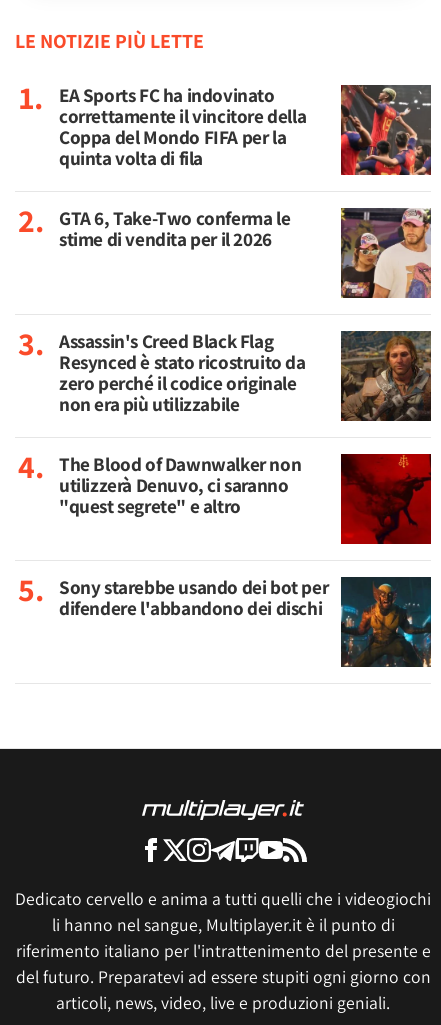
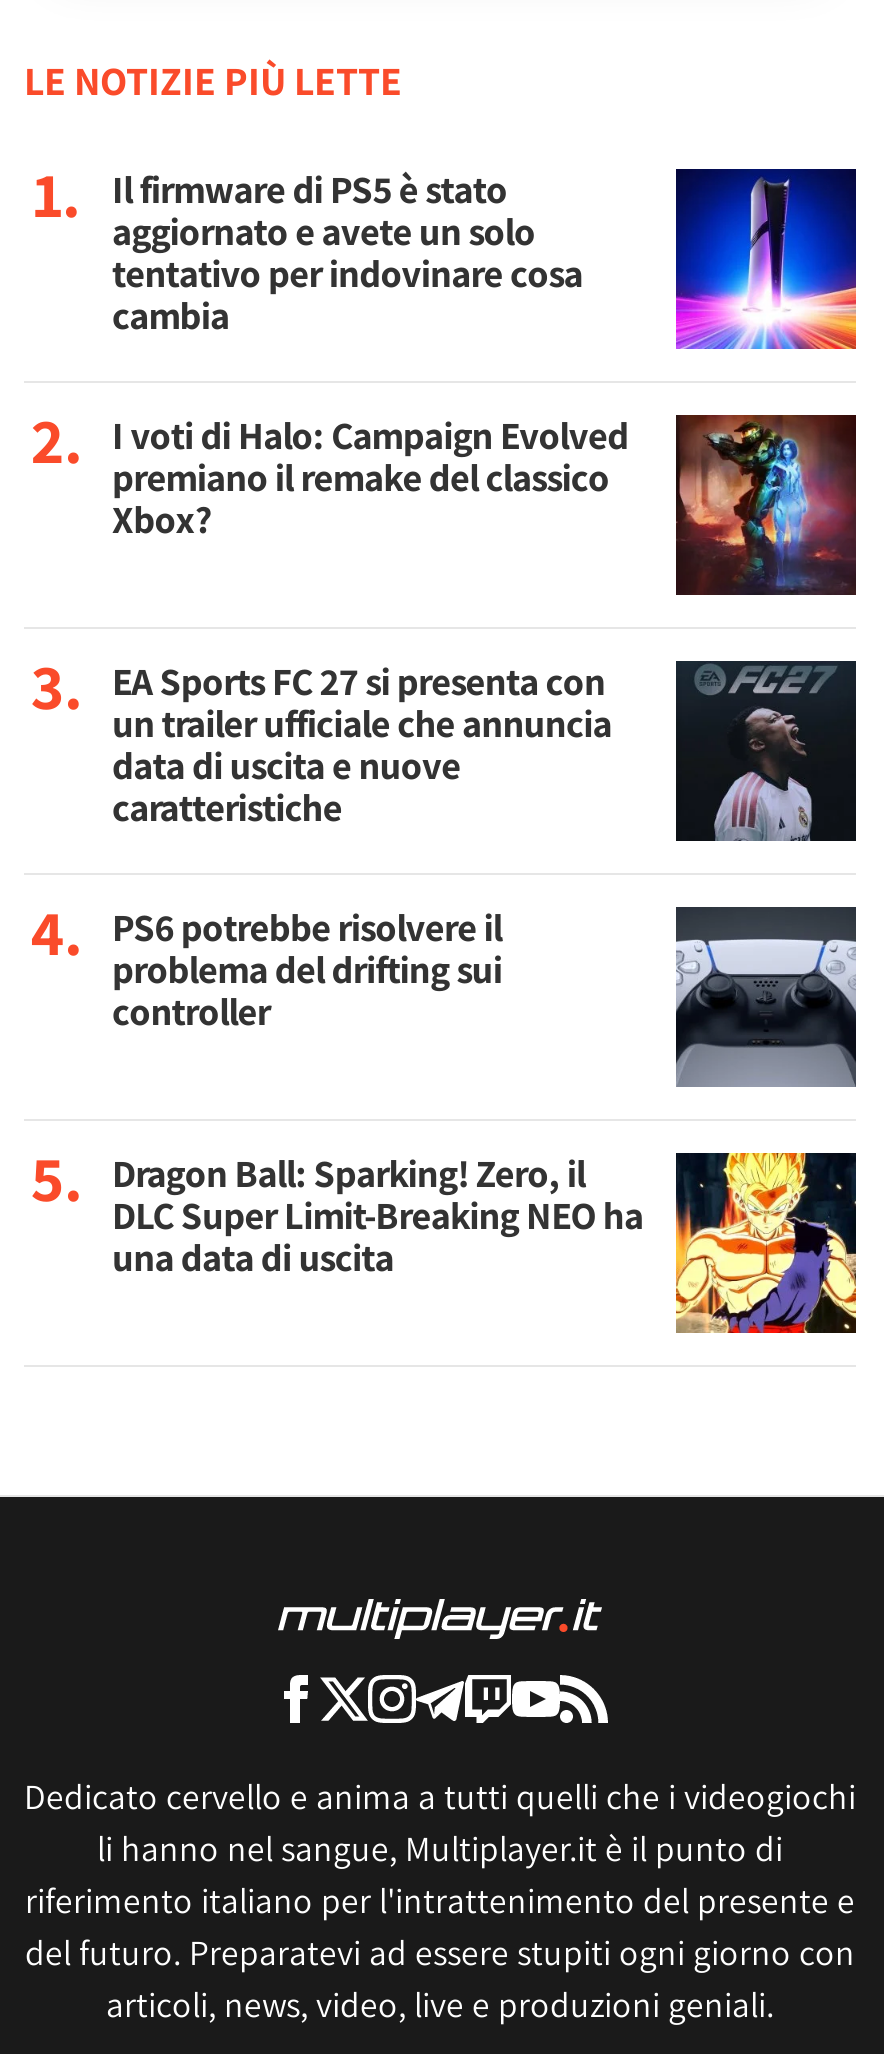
[59,82,306,171] EA Sports FC ha indovinato | correttamente il vincitore della | Coppa del Mondo FIFA per la | quinta volta di fila -> [112,163,583,341] Il firmware di PS5 è stato | aggiornato e avete un solo | tentativo per indovinare cosa | cambia
[340,84,432,176] [image] -> [674,167,858,351] [image]
[59,205,290,252] GTA 6, Take-Two conferma le | stime di vendita per il 2026 -> [112,409,628,545] I voti di Halo: Campaign Evolved | premiano il remake del classico | Xbox?
[340,208,432,299] [image] -> [674,413,858,597] [image]
[59,328,432,422] [image] | Assassin's Creed Black Flag | Resynced è stato ricostruito da | zero perché il codice originale | non era più utilizzabile -> [112,655,858,843] [image] | EA Sports FC 27 si presenta con | un trailer ufficiale che annuncia | data di uscita e nuove | caratteristiche
[59,451,301,519] The Blood of Dawnwalker non | utilizzerà Denuvo, ci saranno | "quest segrete" e altro -> [112,901,502,1037] PS6 potrebbe risolvere il | problema del drifting sui | controller
[340,453,432,545] [image] -> [674,905,858,1089] [image]
[59,574,432,668] [image] | Sony starebbe usando dei bot per | difendere l'abbandono dei dischi -> [112,1147,858,1335] [image] | Dragon Ball: Sparking! Zero, il | DLC Super Limit-Breaking NEO ha | una data di uscita

